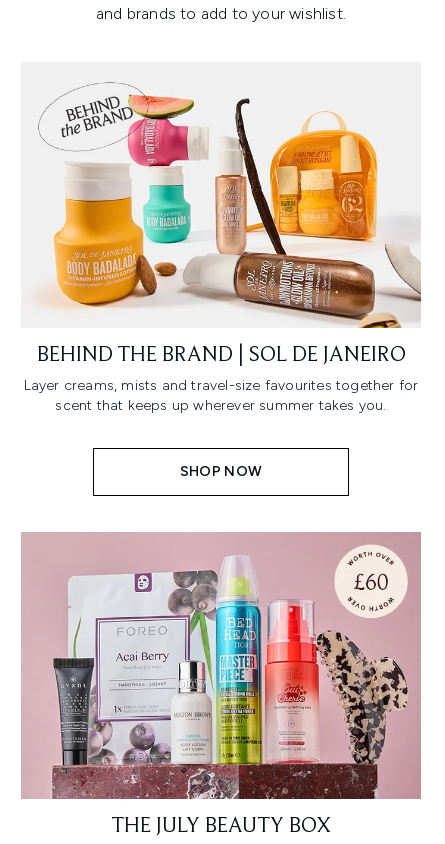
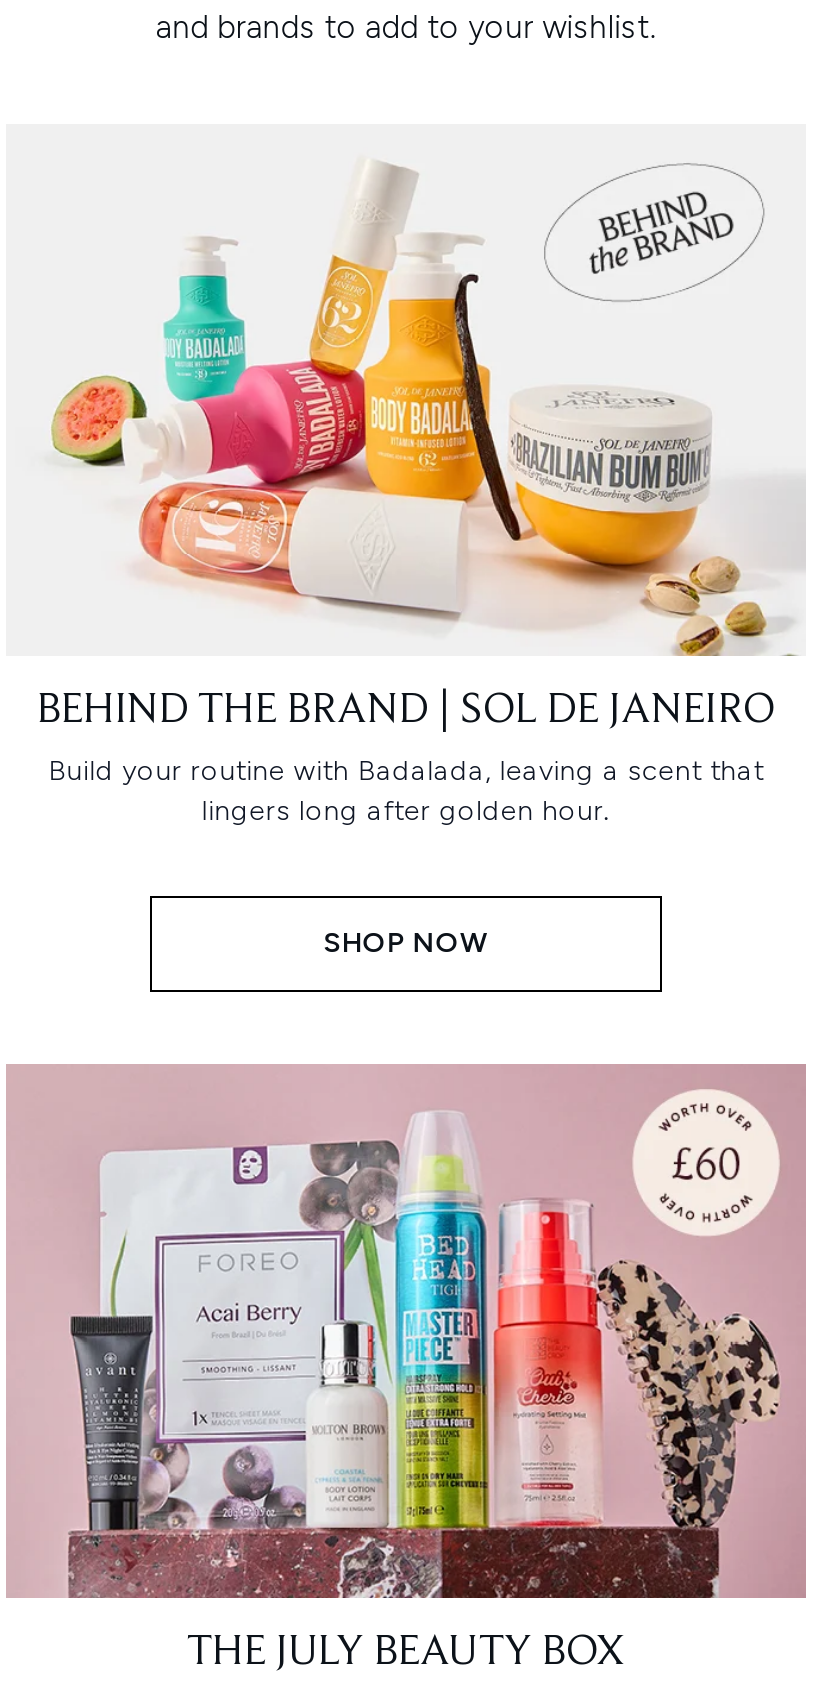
[38,82,422,329] [image] -> [50,162,806,658] [image]
[24,377,418,414] Layer creams, mists and travel-size favourites together for | scent that keeps up wherever summer takes you. -> [48,754,764,828] Build your routine with Badalada, leaving a scent that | lingers long after golden hour.

